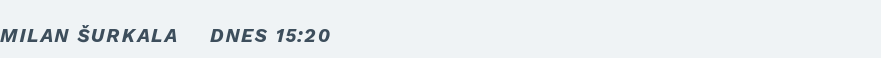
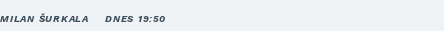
[0,24,331,46] MILAN ŠURKALA DNES 15:20 -> [0,13,166,24] MILAN ŠURKALA DNES 19:50

